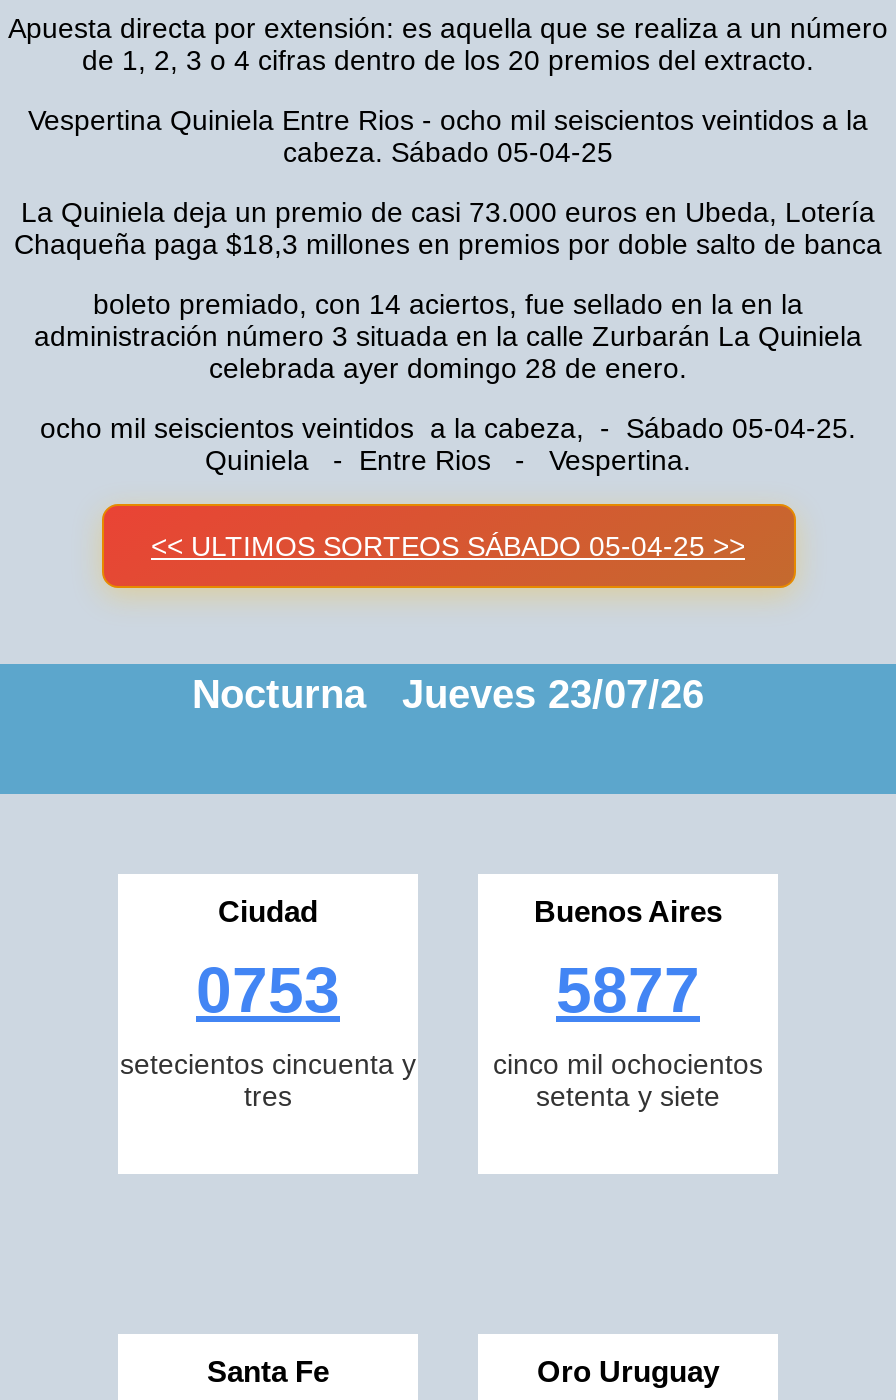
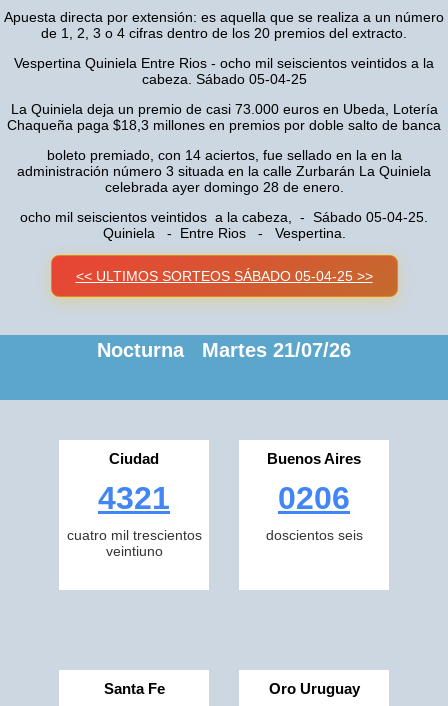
[192,672,704,716] Nocturna Jueves 23/07/26 -> [97,339,351,361] Nocturna Martes 21/07/26
[120,954,416,1112] 0753 | setecientos cincuenta y | tres -> [66,480,201,559] 4321 | cuatro mil trescientos | veintiuno
[493,954,763,1112] 5877 | cinco mil ochocientos | setenta y siete -> [265,480,362,543] 0206 | doscientos seis

